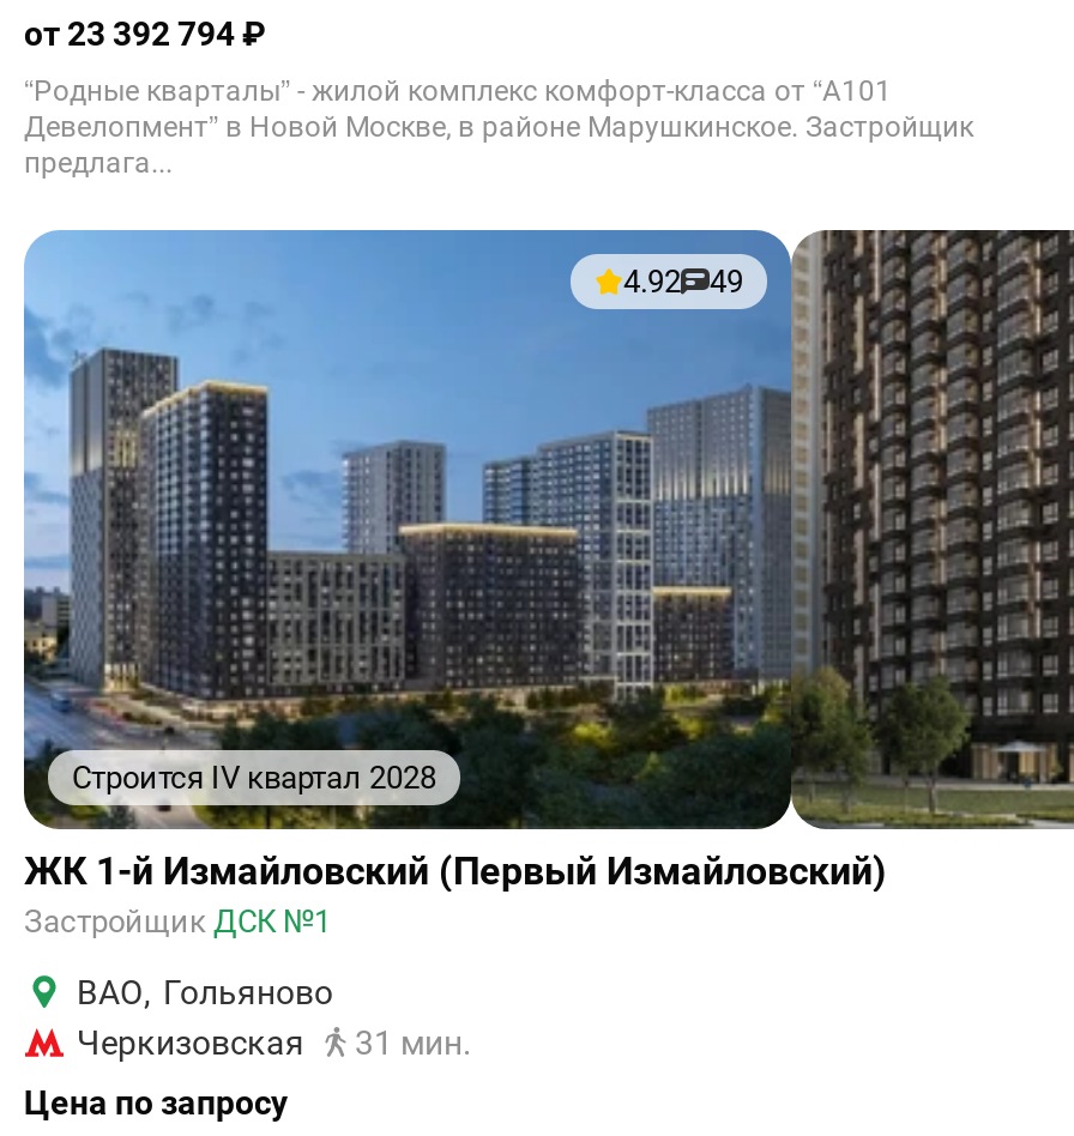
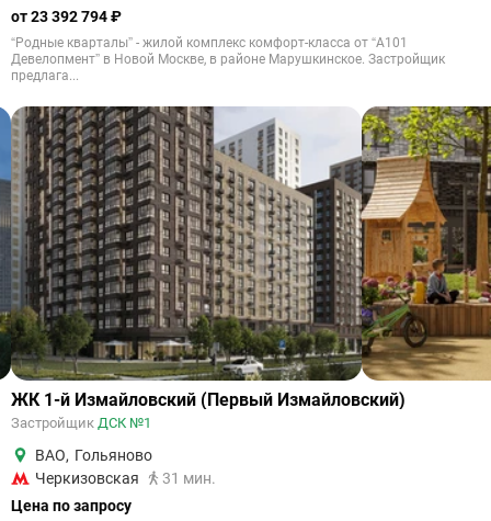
[7,228,1067,832] [image] -> [3,105,488,382] [image]
[623,264,743,300] 4.92 | 49 -> none
[72,760,436,796] Строится IV квартал 2028 -> none

